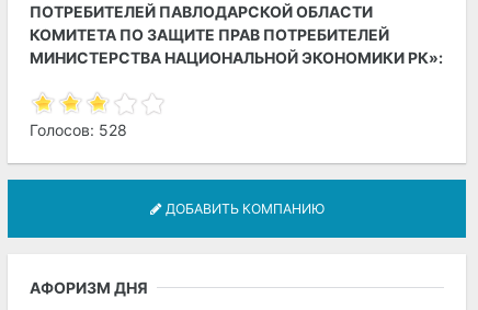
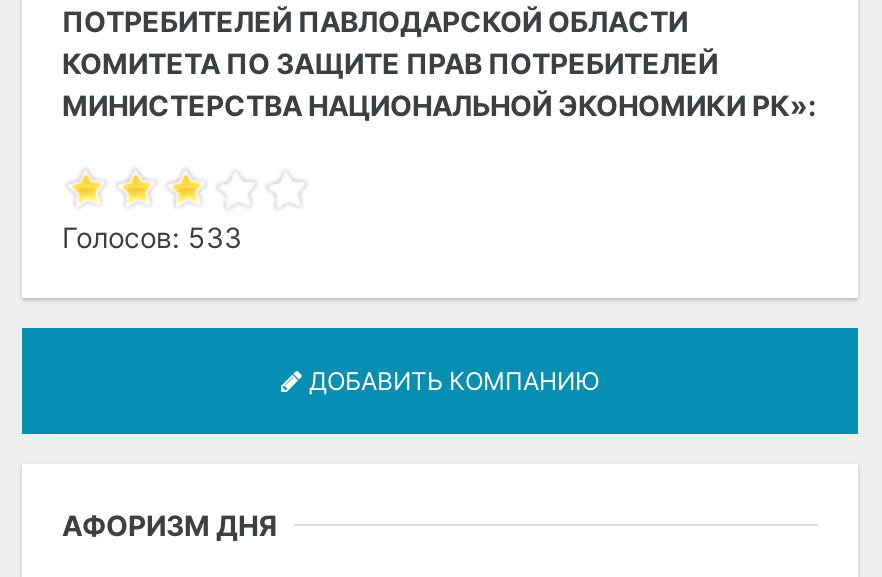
[30,121,127,139] Голосов: 528 -> [62,220,242,254] Голосов: 533

